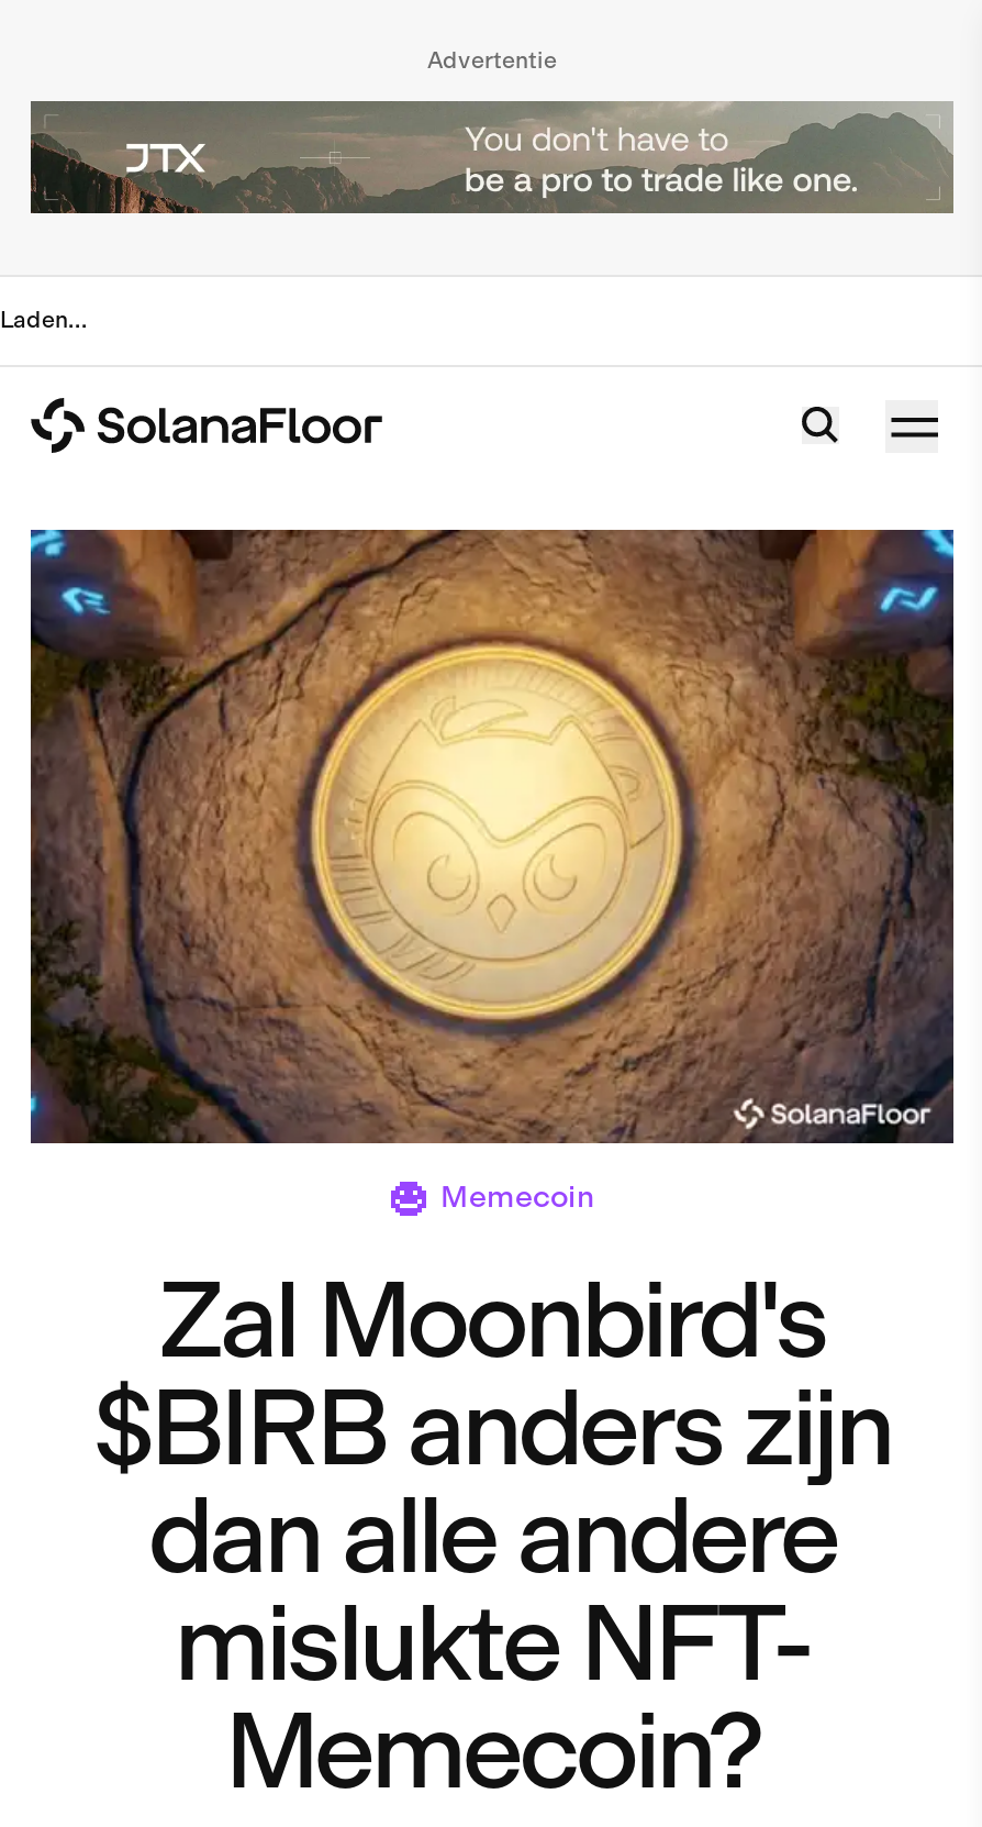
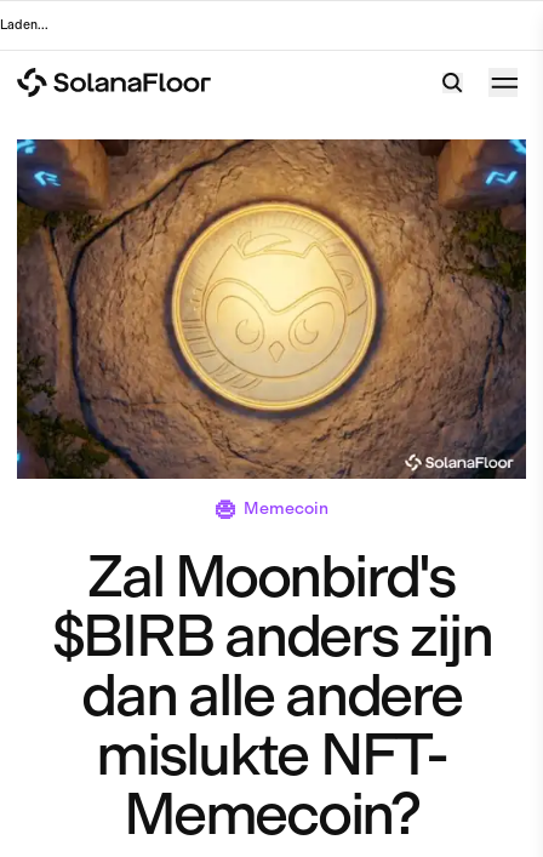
[427,46,557,75] Advertentie -> none
[29,99,956,215] [image] -> none

